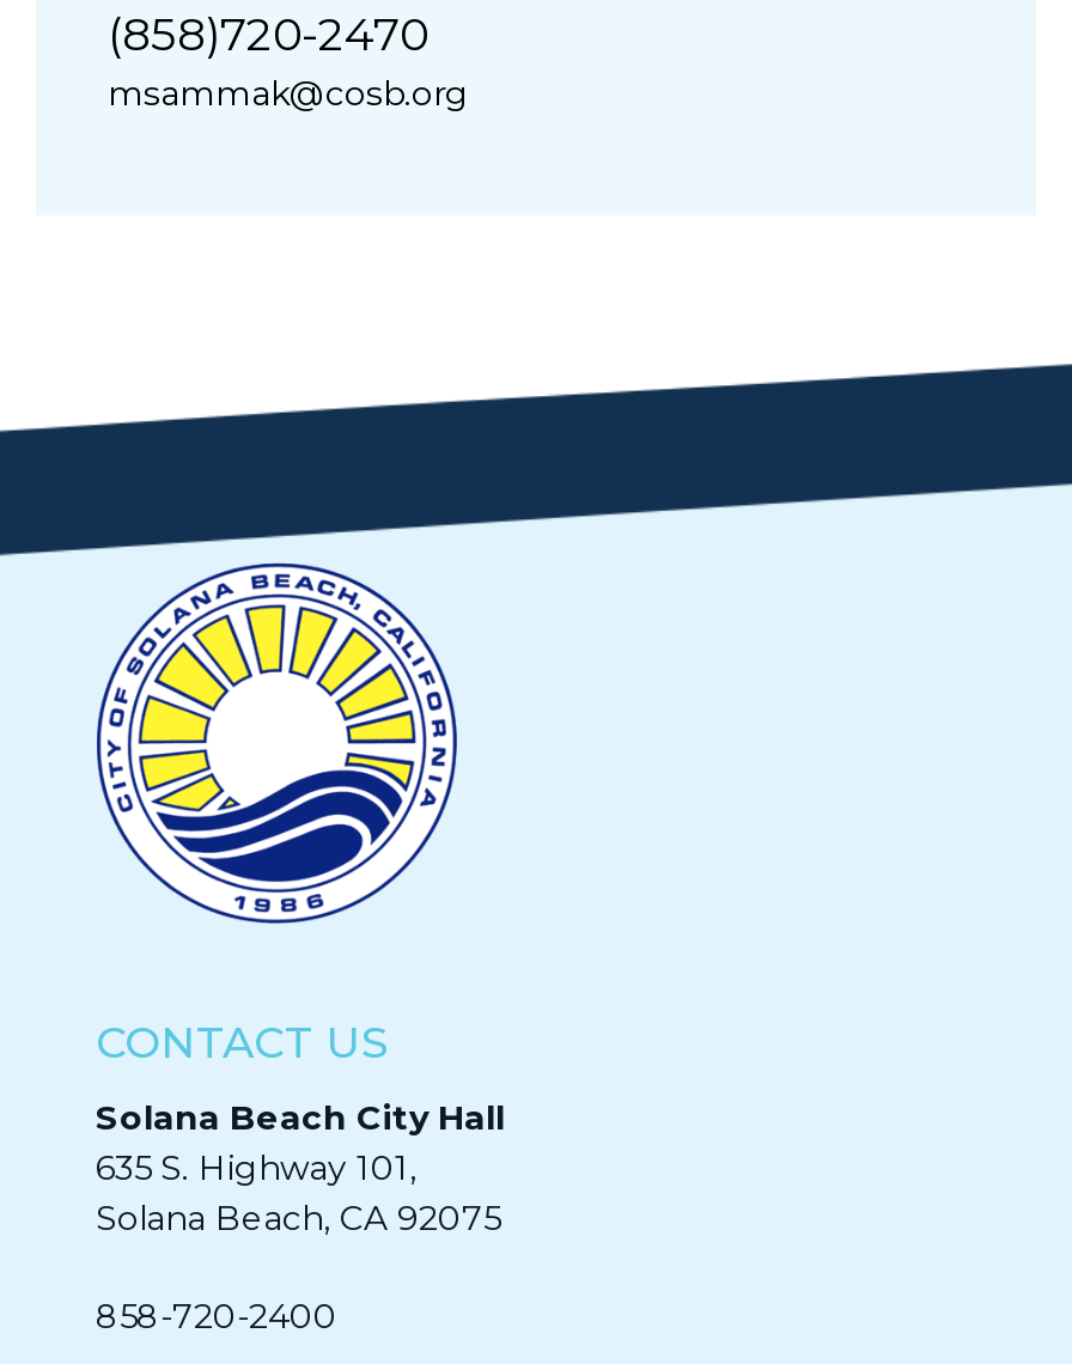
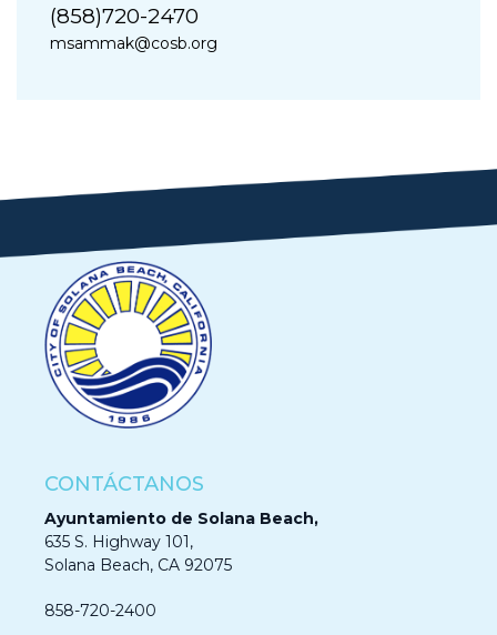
[96,1017,388,1070] CONTACT US -> [44,472,204,496] CONTÁCTANOS
[96,1096,505,1139] Solana Beach City Hall -> [44,508,318,528] Ayuntamiento de Solana Beach,

